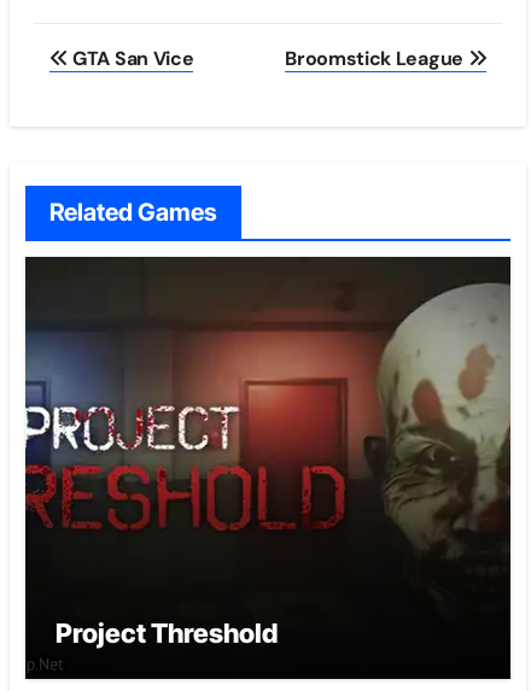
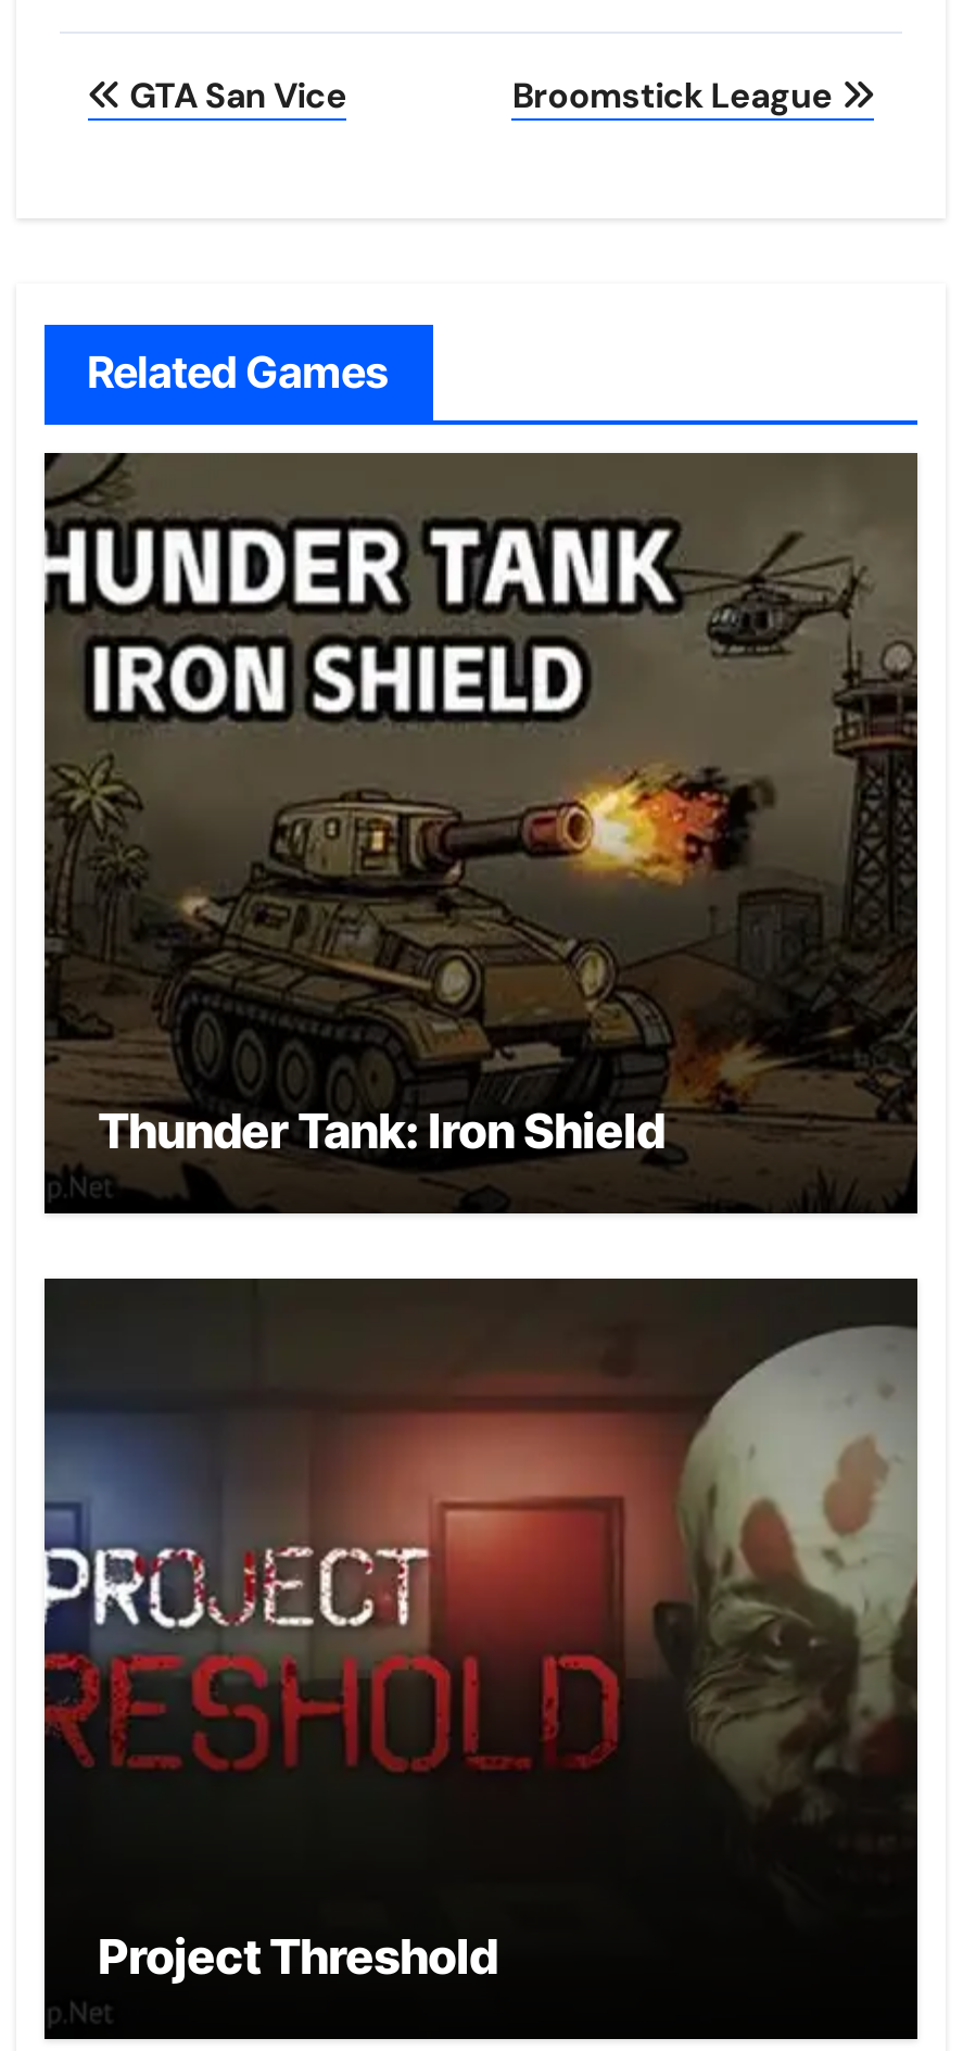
none -> [42,453,917,1207] [image] | Thunder Tank: Iron Shield

